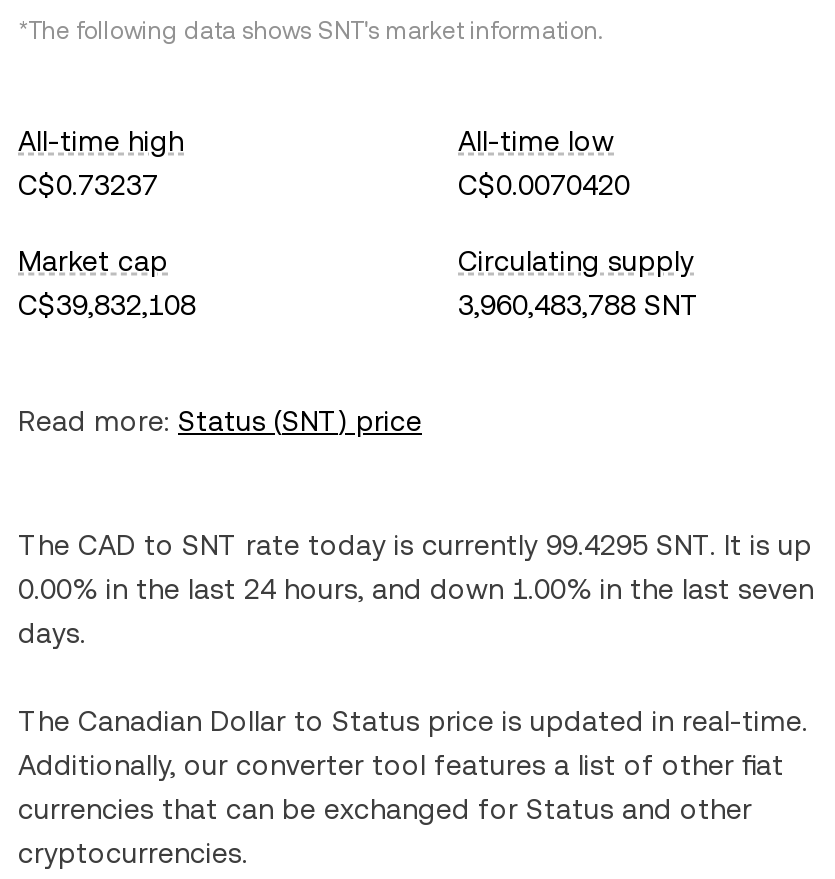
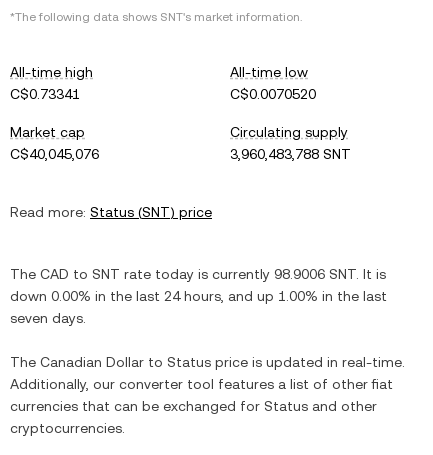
[18,169,158,201] C$0.73237 -> [10,86,80,102] C$0.73341
[458,169,630,201] C$0.0070420 -> [230,86,316,102] C$0.0070520
[18,289,196,321] C$39,832,108 -> [10,146,99,162] C$40,045,076
[18,529,814,649] The CAD to SNT rate today is currently 99.4295 SNT. It is up | 0.00% in the last 24 hours, and down 1.00% in the last seven | days. -> [10,266,387,326] The CAD to SNT rate today is currently 98.9006 SNT. It is | down 0.00% in the last 24 hours, and up 1.00% in the last | seven days.

